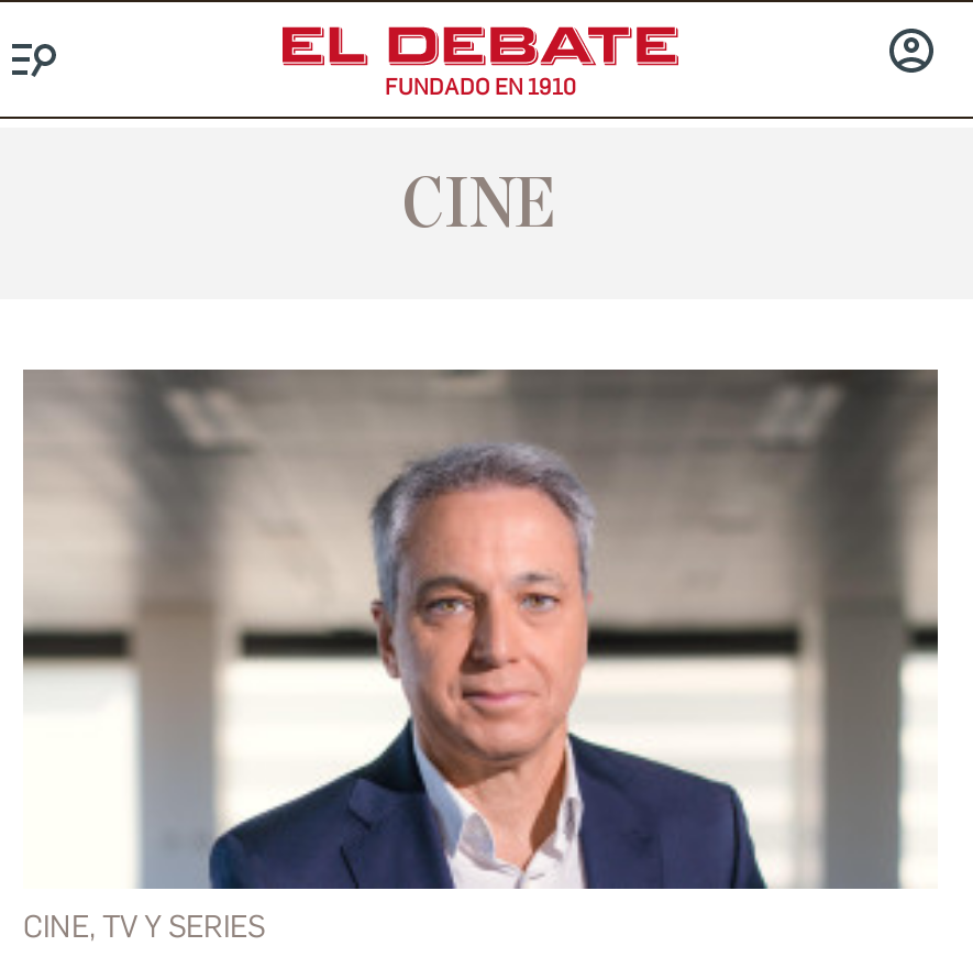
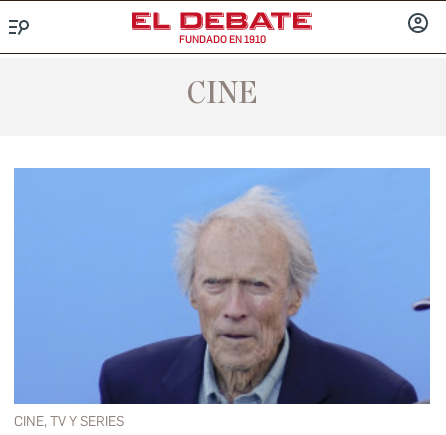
[21,367,940,891] [image] -> [13,167,431,405] [image]

